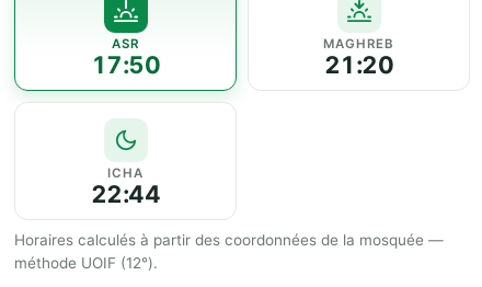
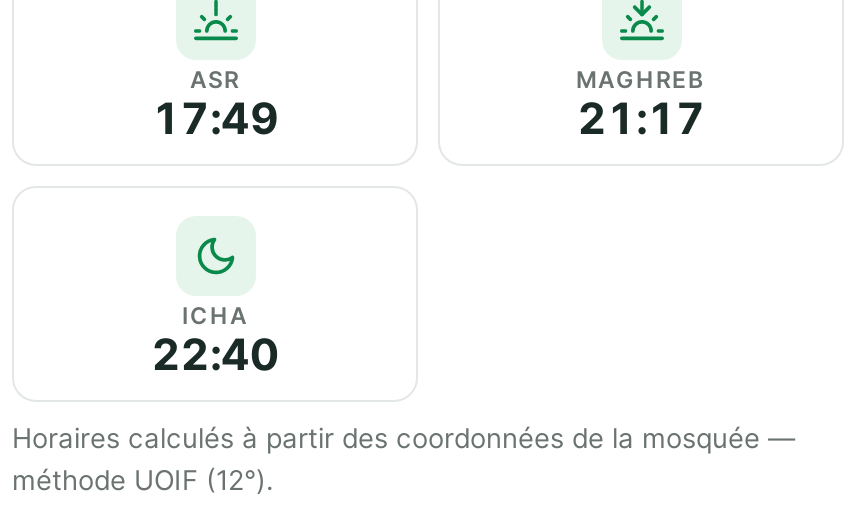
[90,50,160,78] 17:50 -> [151,91,279,143] 17:49
[324,50,394,78] 21:20 -> [577,91,705,143] 21:17
[90,179,160,208] 22:44 -> [151,327,279,379] 22:40

